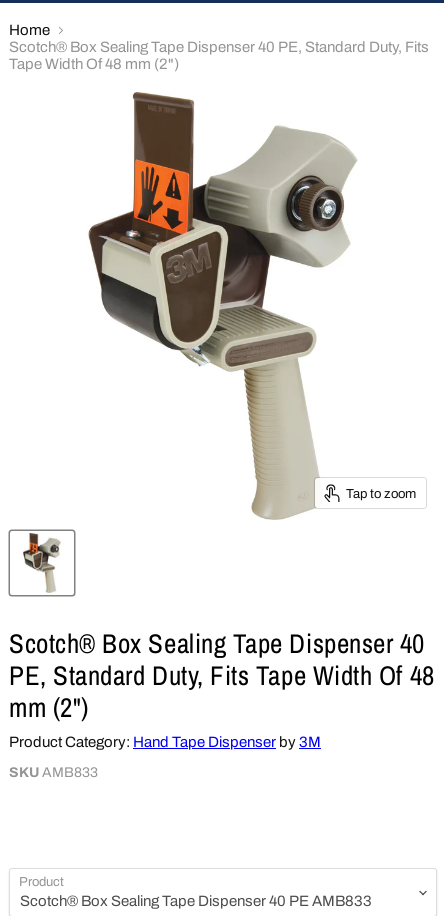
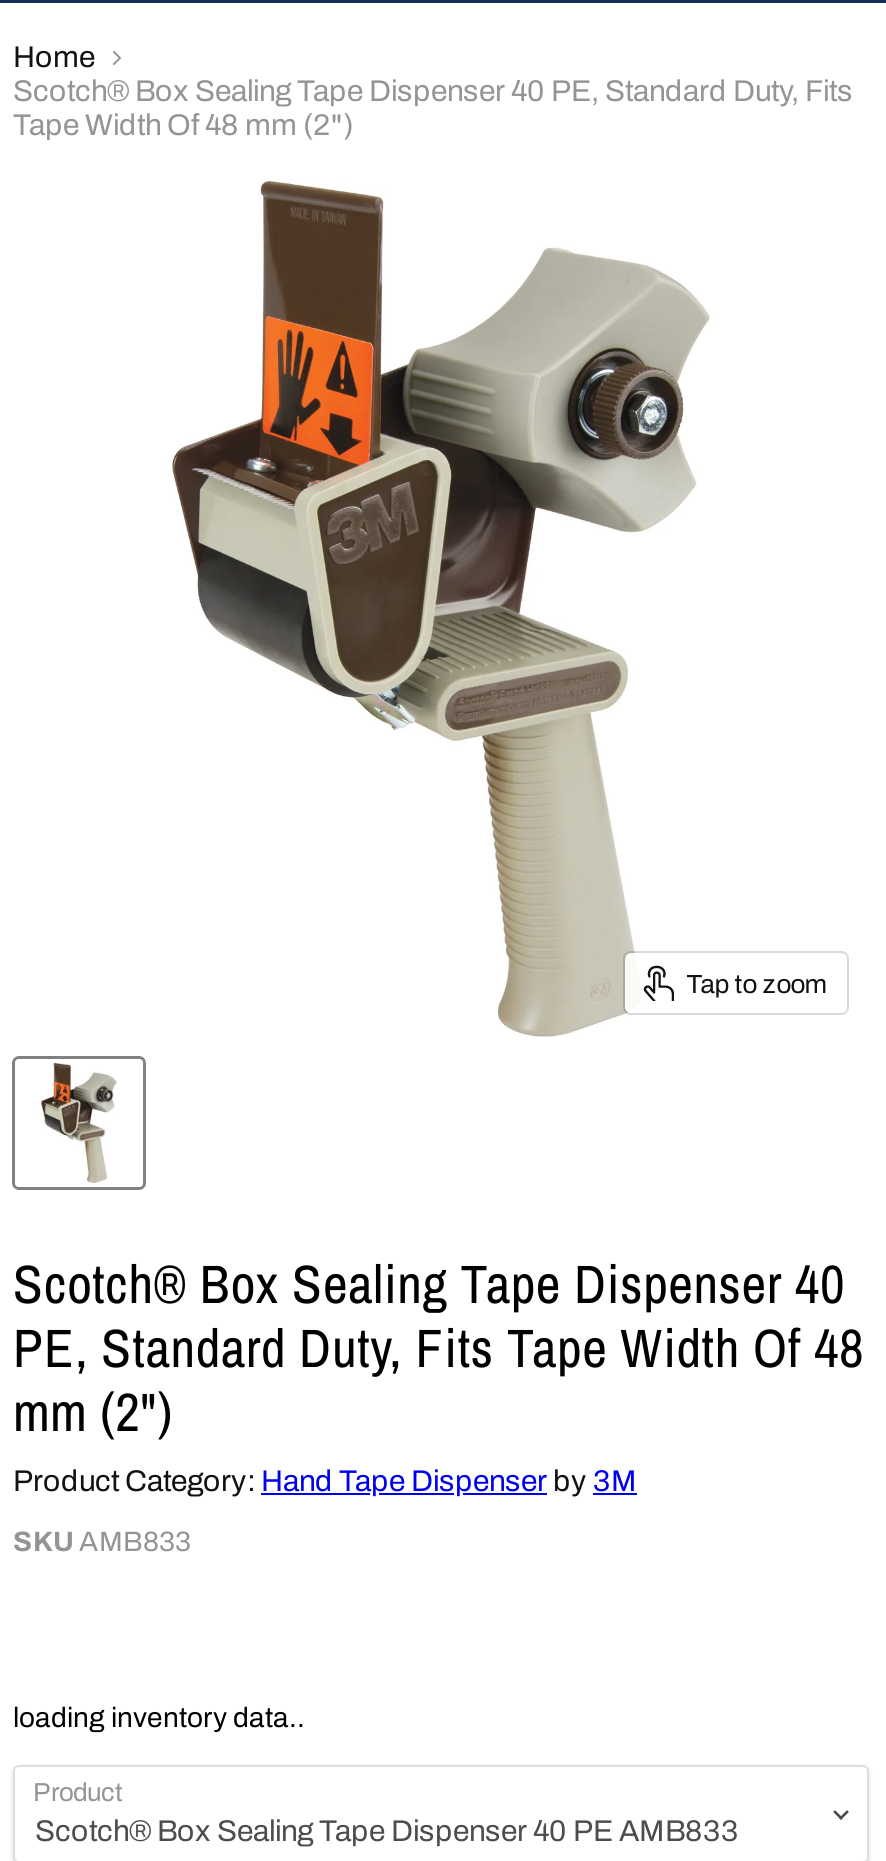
none -> [13,1704,305,1734] loading inventory data..

